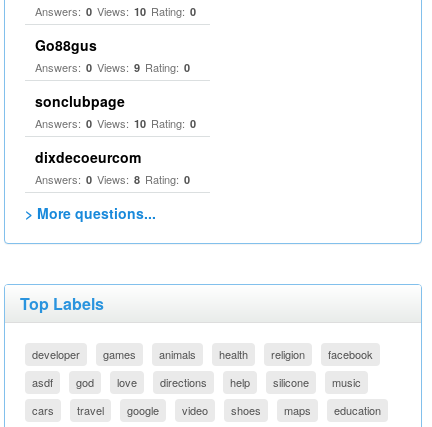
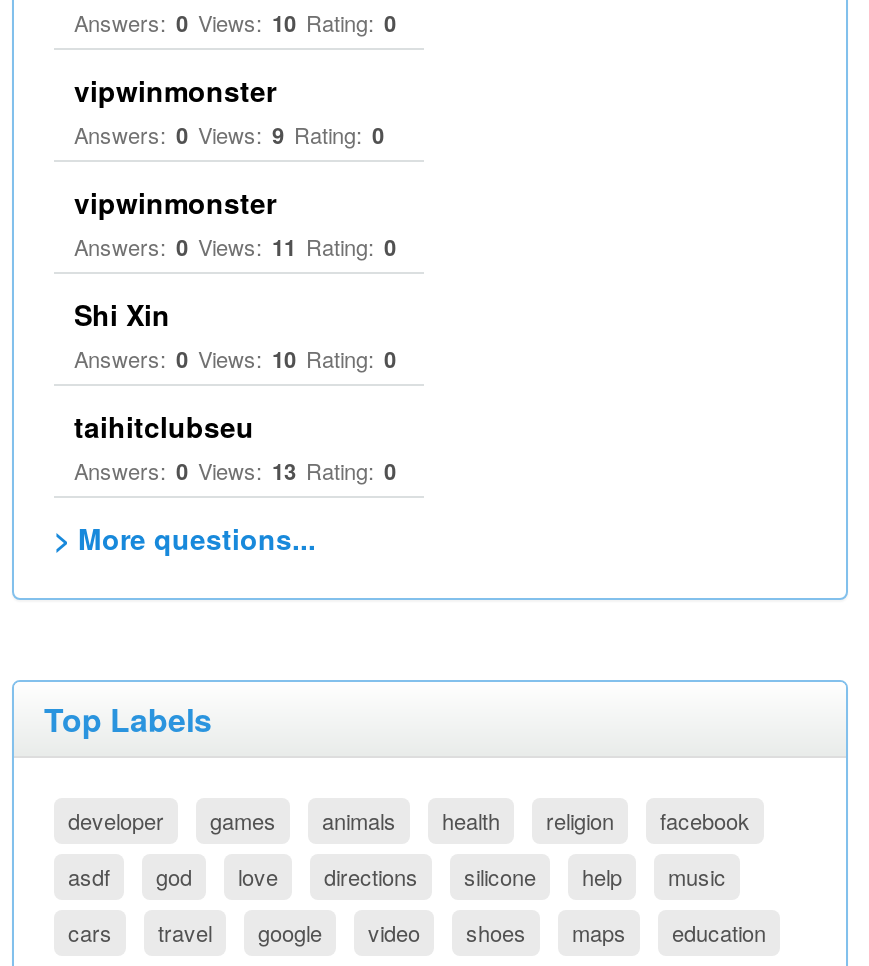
[35,35,97,55] Go88gus -> [74,70,276,110] vipwinmonster
[35,91,125,111] sonclubpage -> [74,182,396,334] vipwinmonster | Answers: 0 Views: 11 Rating: 0 | Shi Xin
[35,147,190,187] dixdecoeurcom | Answers: 0 Views: 8 Rating: 0 -> [74,406,396,486] taihitclubseu | Answers: 0 Views: 13 Rating: 0
moved [273,374,309,390] -> [464,860,536,892]: silicone

